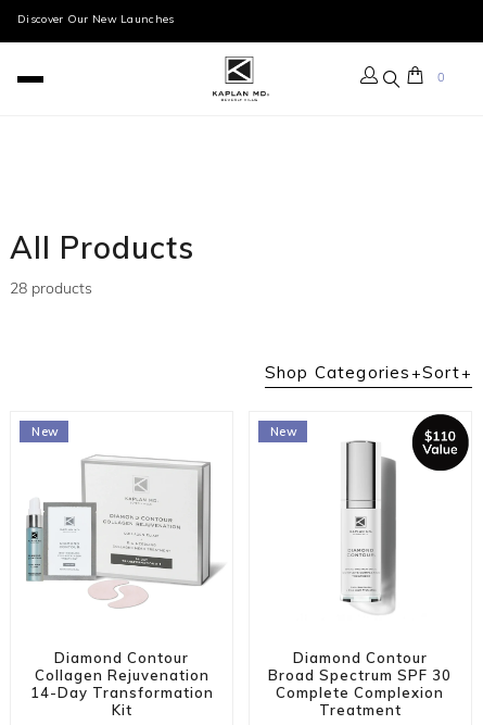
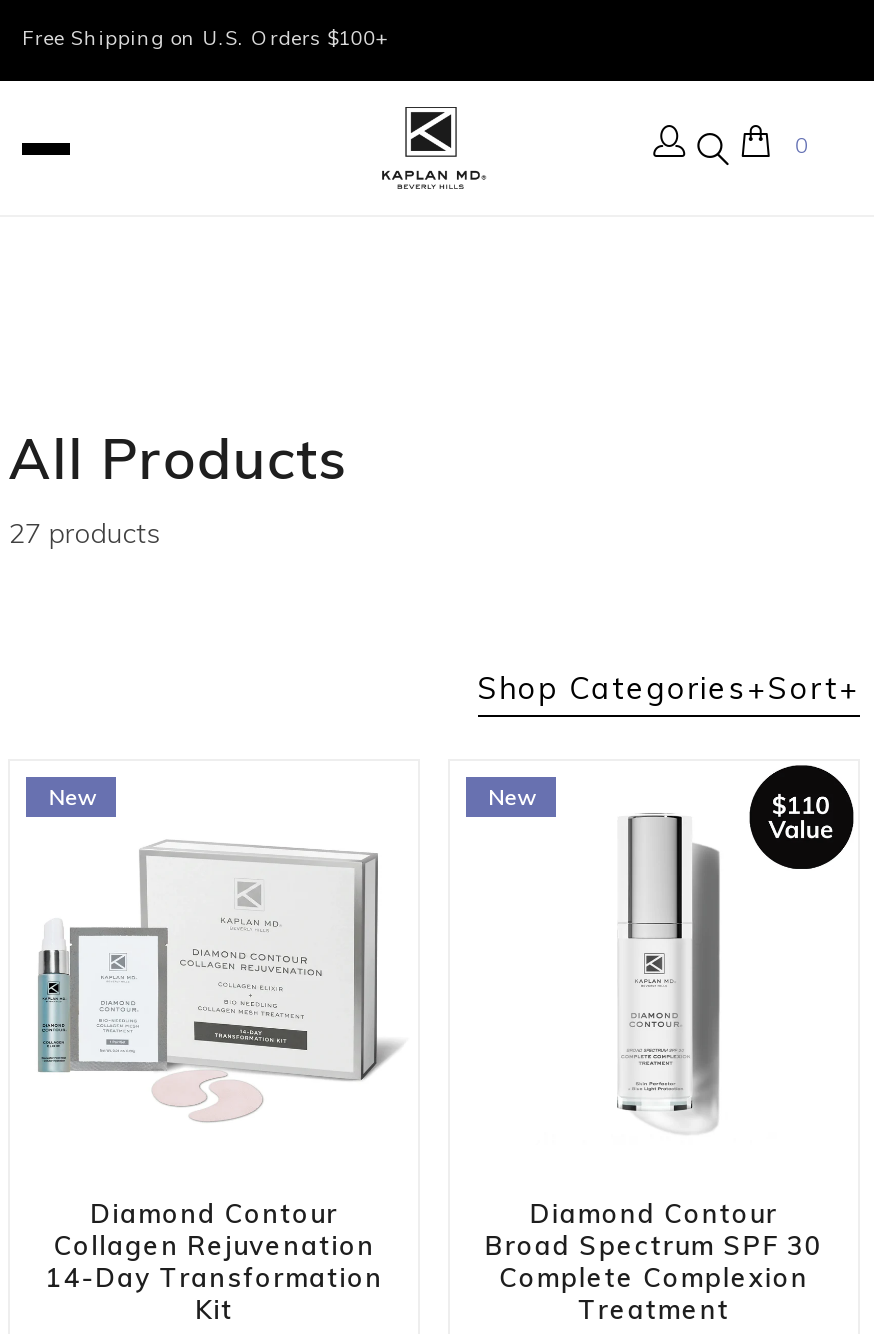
[17,11,174,26] Discover Our New Launches -> [22,24,390,50] Free Shipping on U.S. Orders $100+
[10,282,92,298] 28 products -> [8,521,160,551] 27 products

